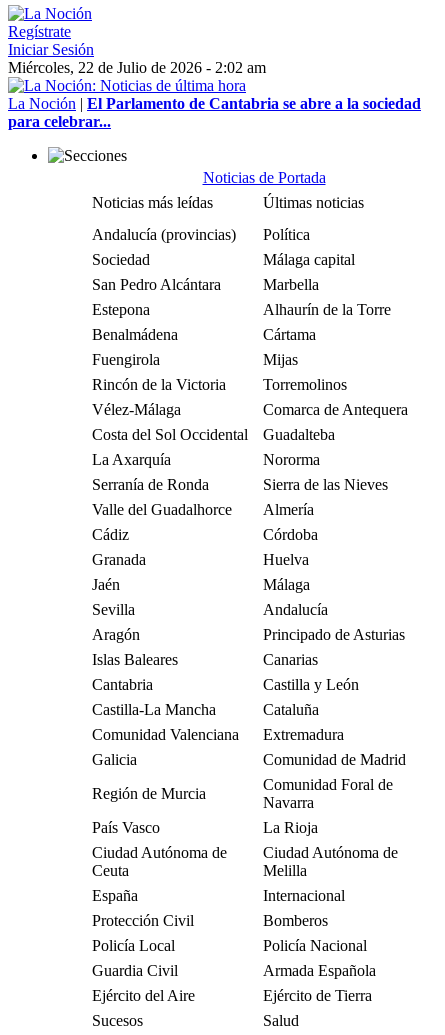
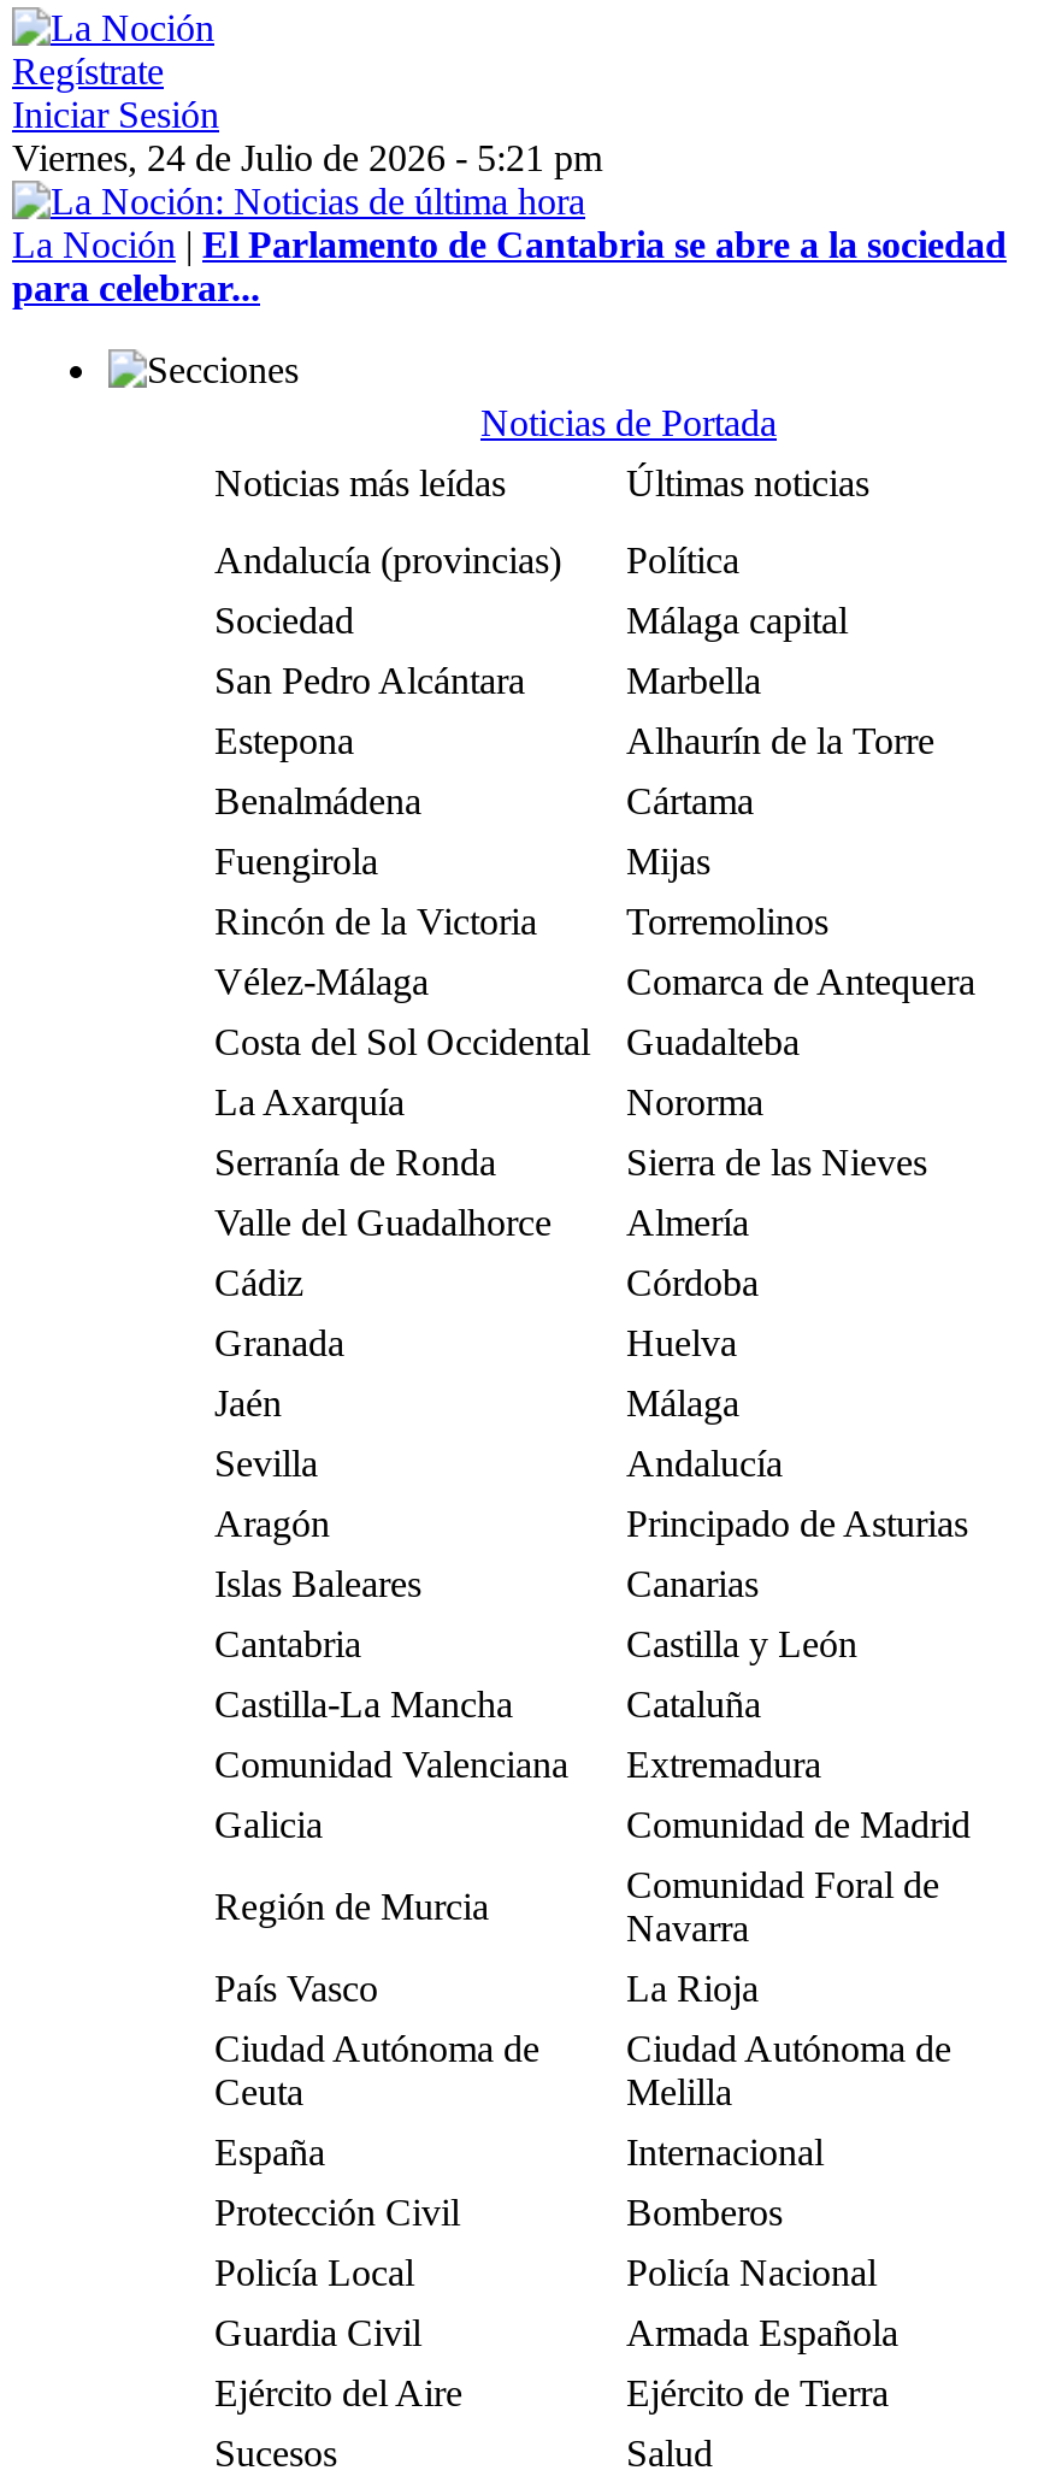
[8,59,266,76] Miércoles, 22 de Julio de 2026 - 2:02 am -> [12,137,602,178] Viernes, 24 de Julio de 2026 - 5:21 pm

